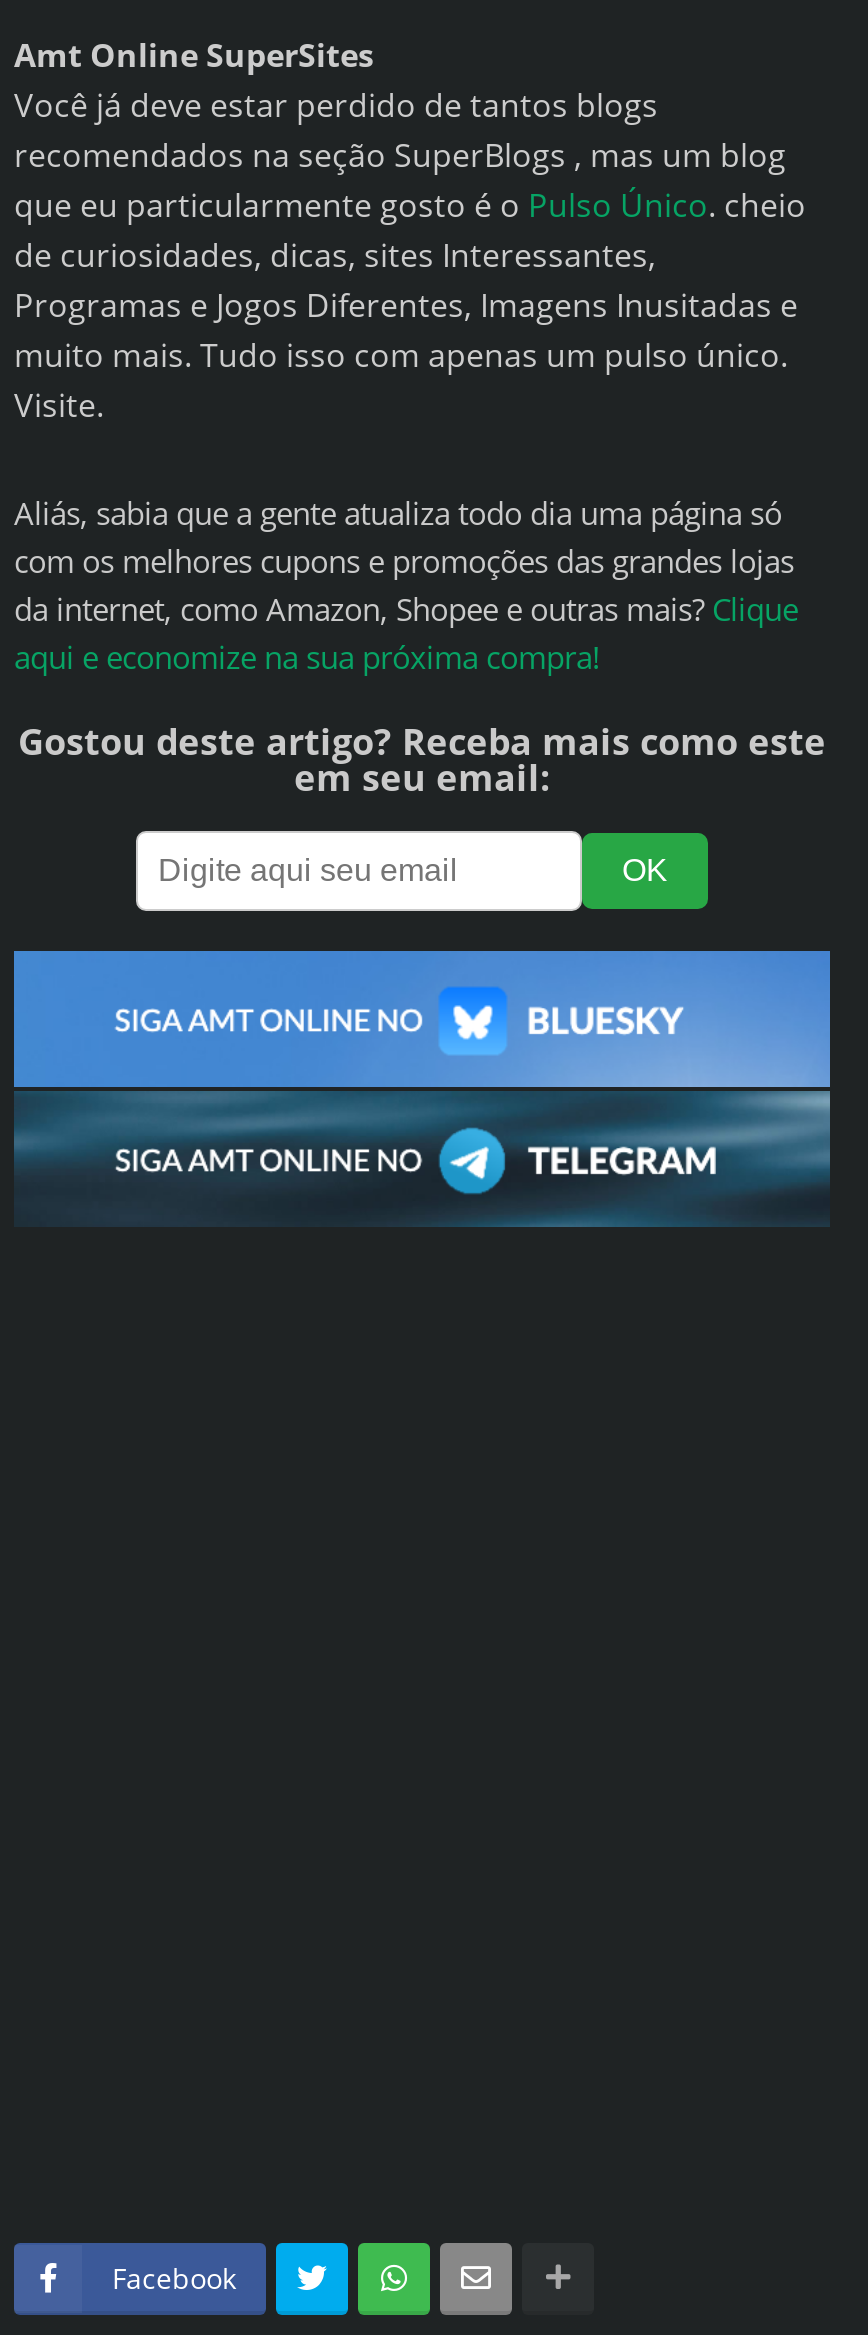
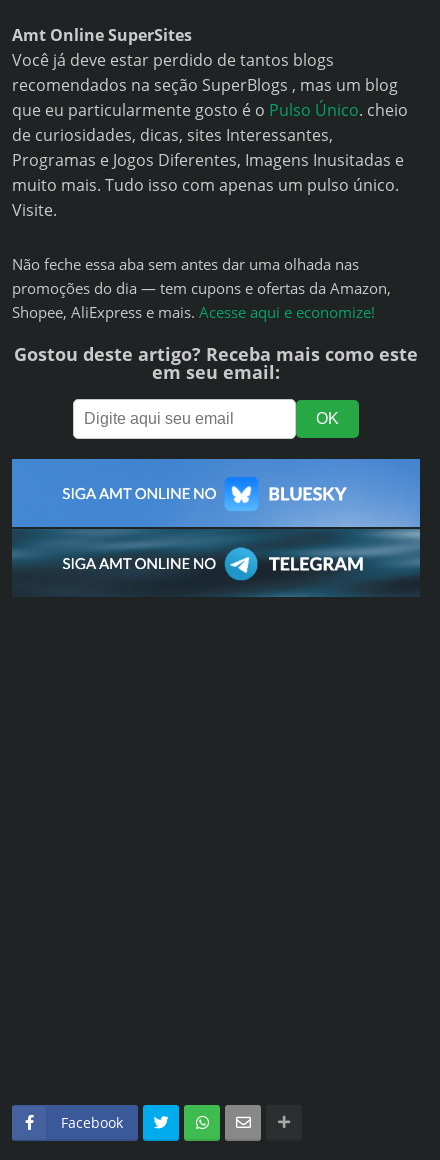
[14,493,798,679] Aliás, sabia que a gente atualiza todo dia uma página só | com os melhores cupons e promoções das grandes lojas | da internet, como Amazon, Shopee e outras mais? Clique | aqui e economize na sua próxima compra! -> [12,254,391,323] Não feche essa aba sem antes dar uma olhada nas | promoções do dia — tem cupons e ofertas da Amazon, | Shopee, AliExpress e mais. Acesse aqui e economize!

